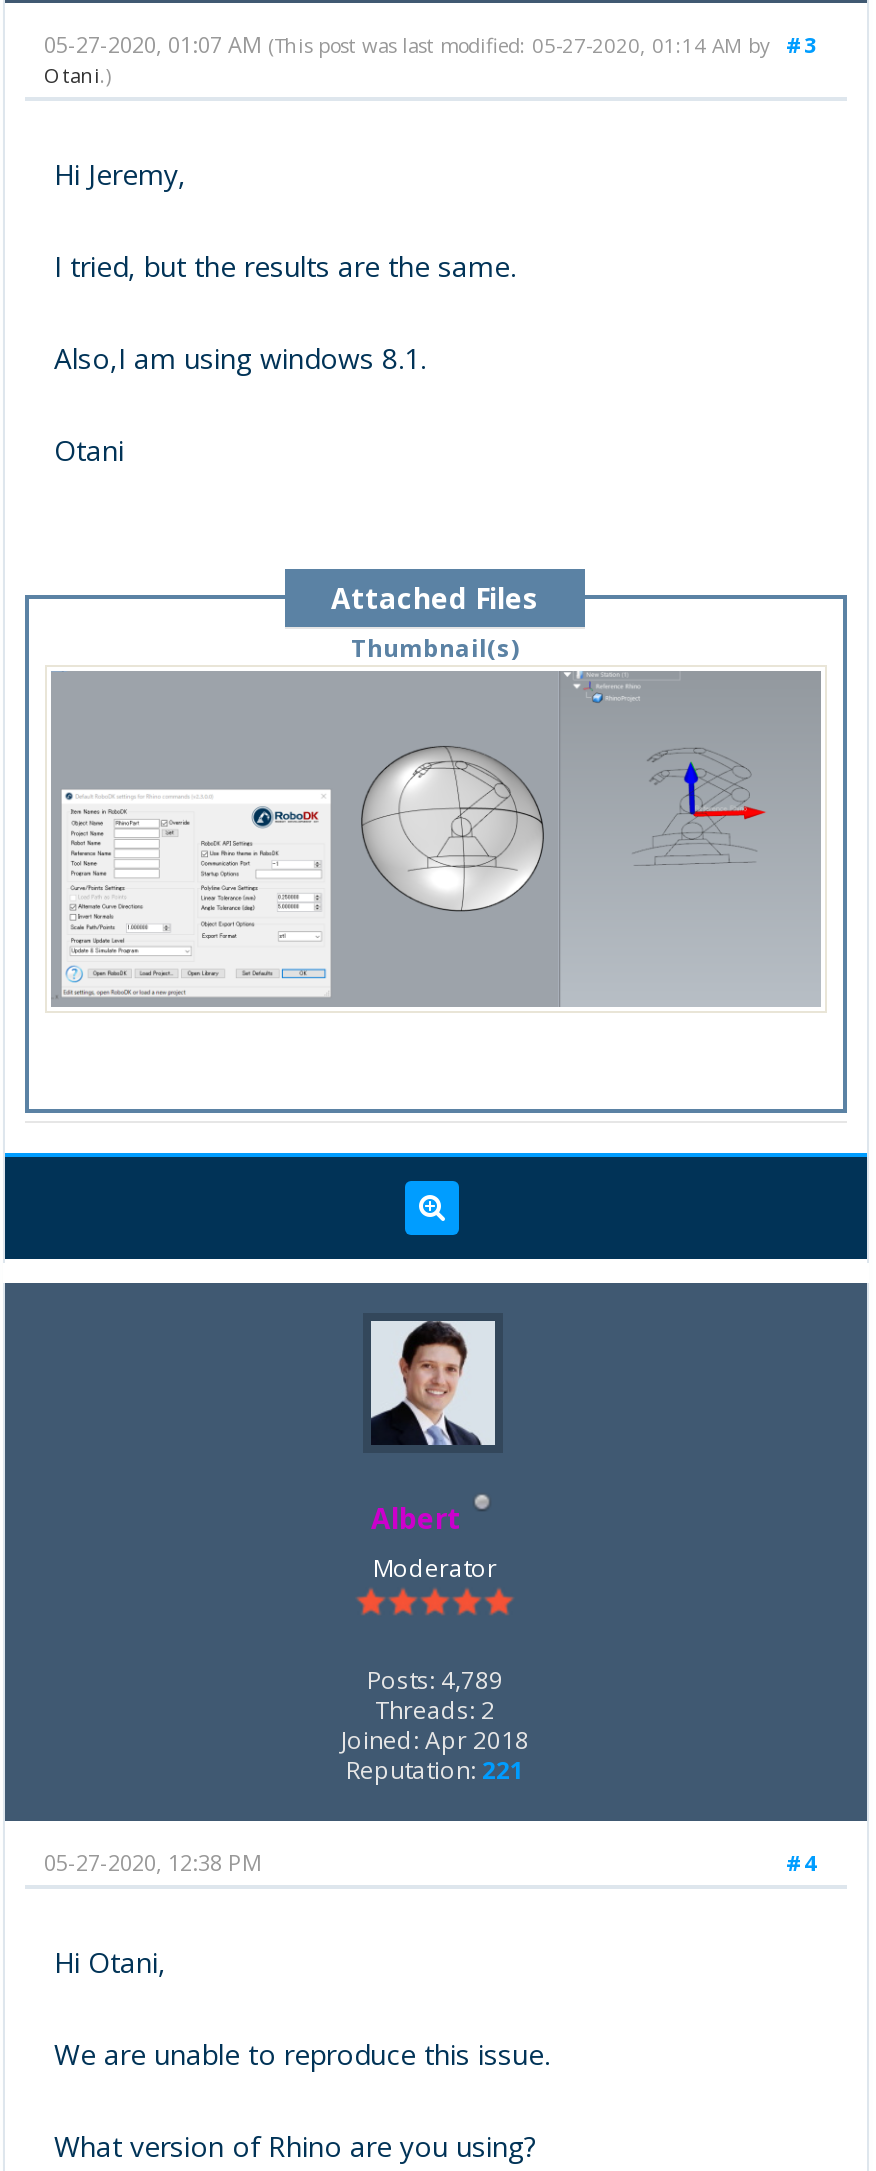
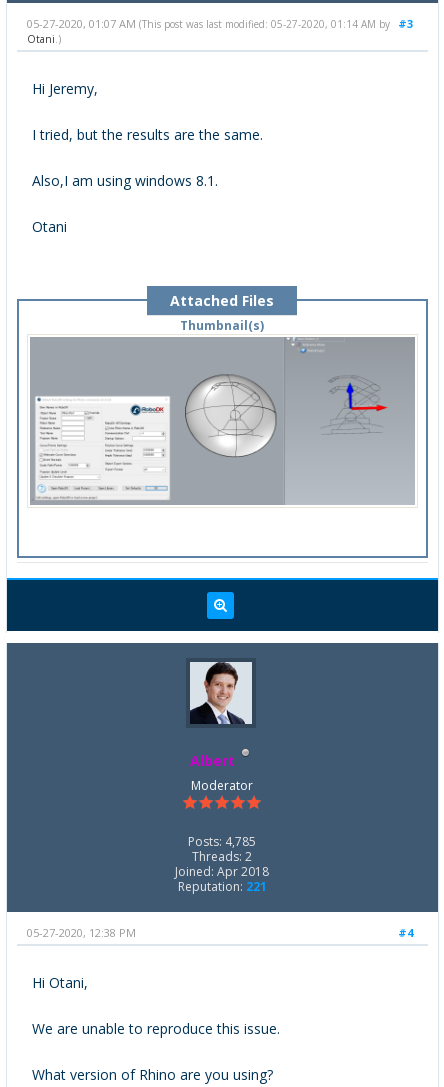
[367,1663,503,1697] Posts: 4,789 -> [188,833,256,850] Posts: 4,785

